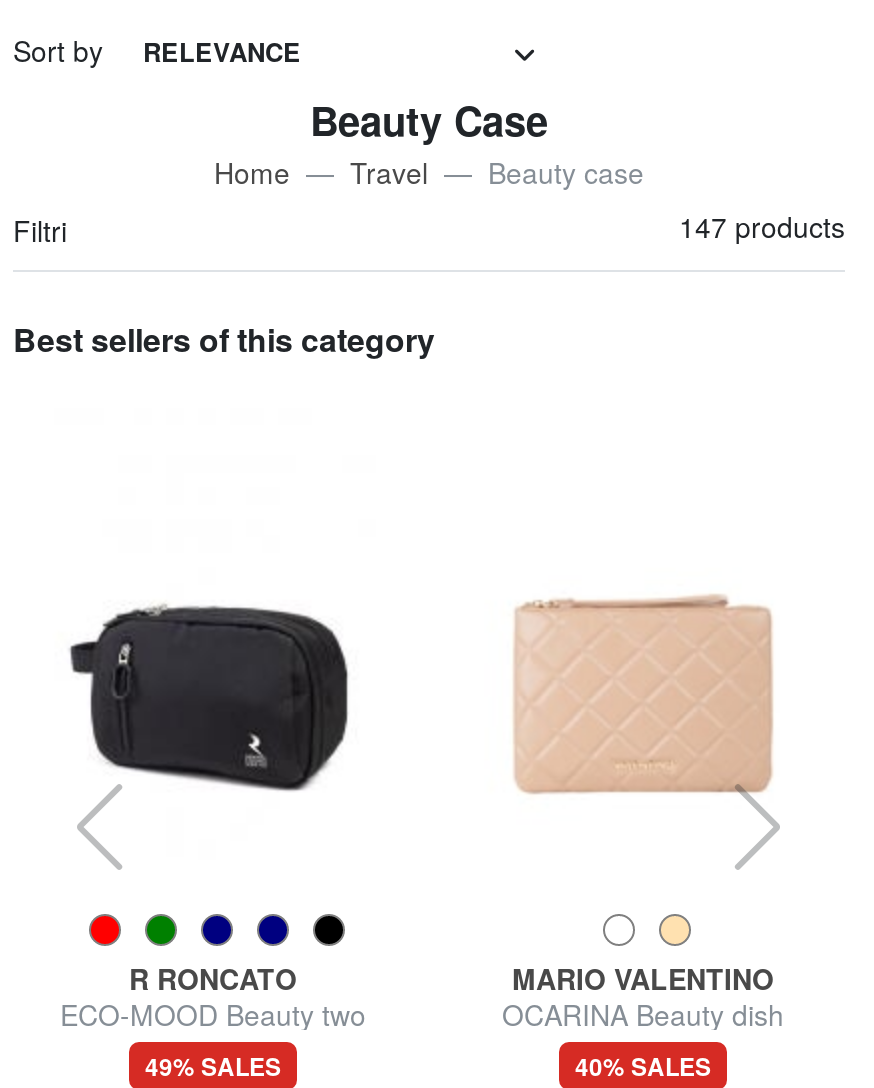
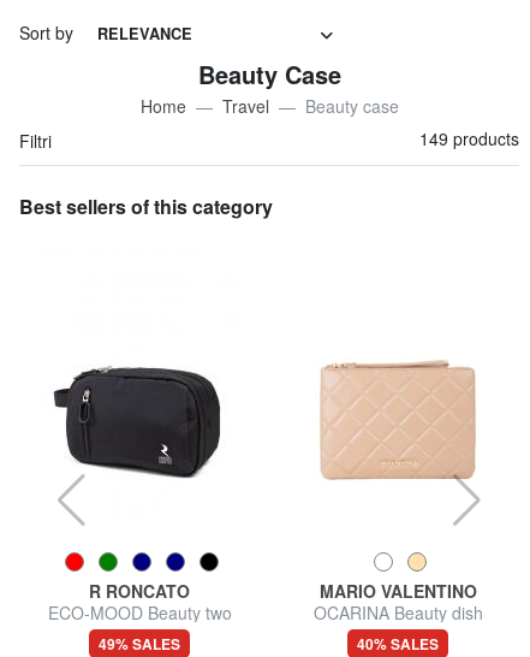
[679,205,845,245] 147 products -> [419,126,519,150] 149 products

